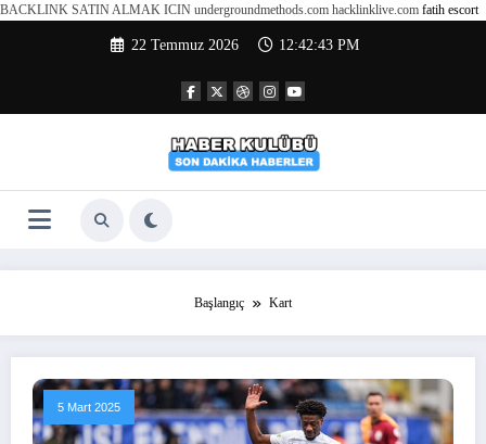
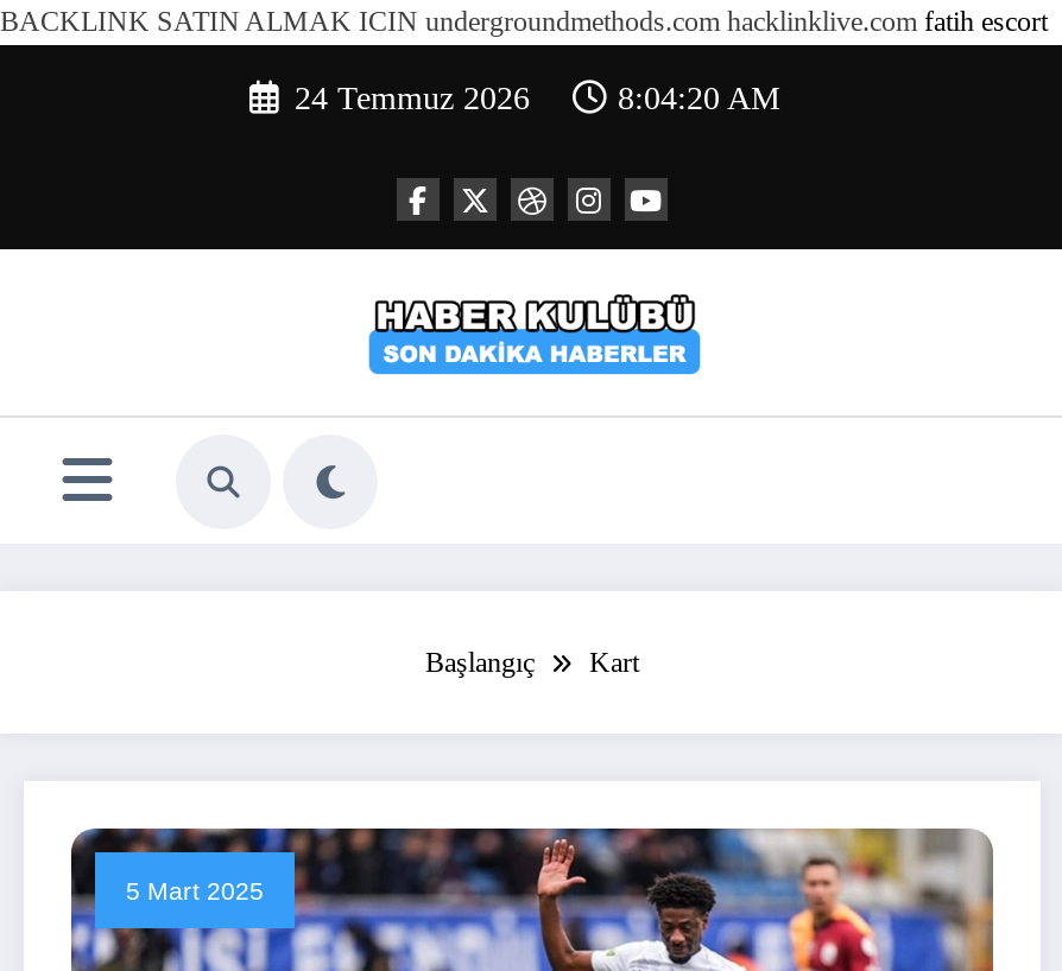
[131,37,359,53] 22 Temmuz 2026 | 12:42:43 PM -> [295,81,779,116] 24 Temmuz 2026 | 8:04:20 AM

